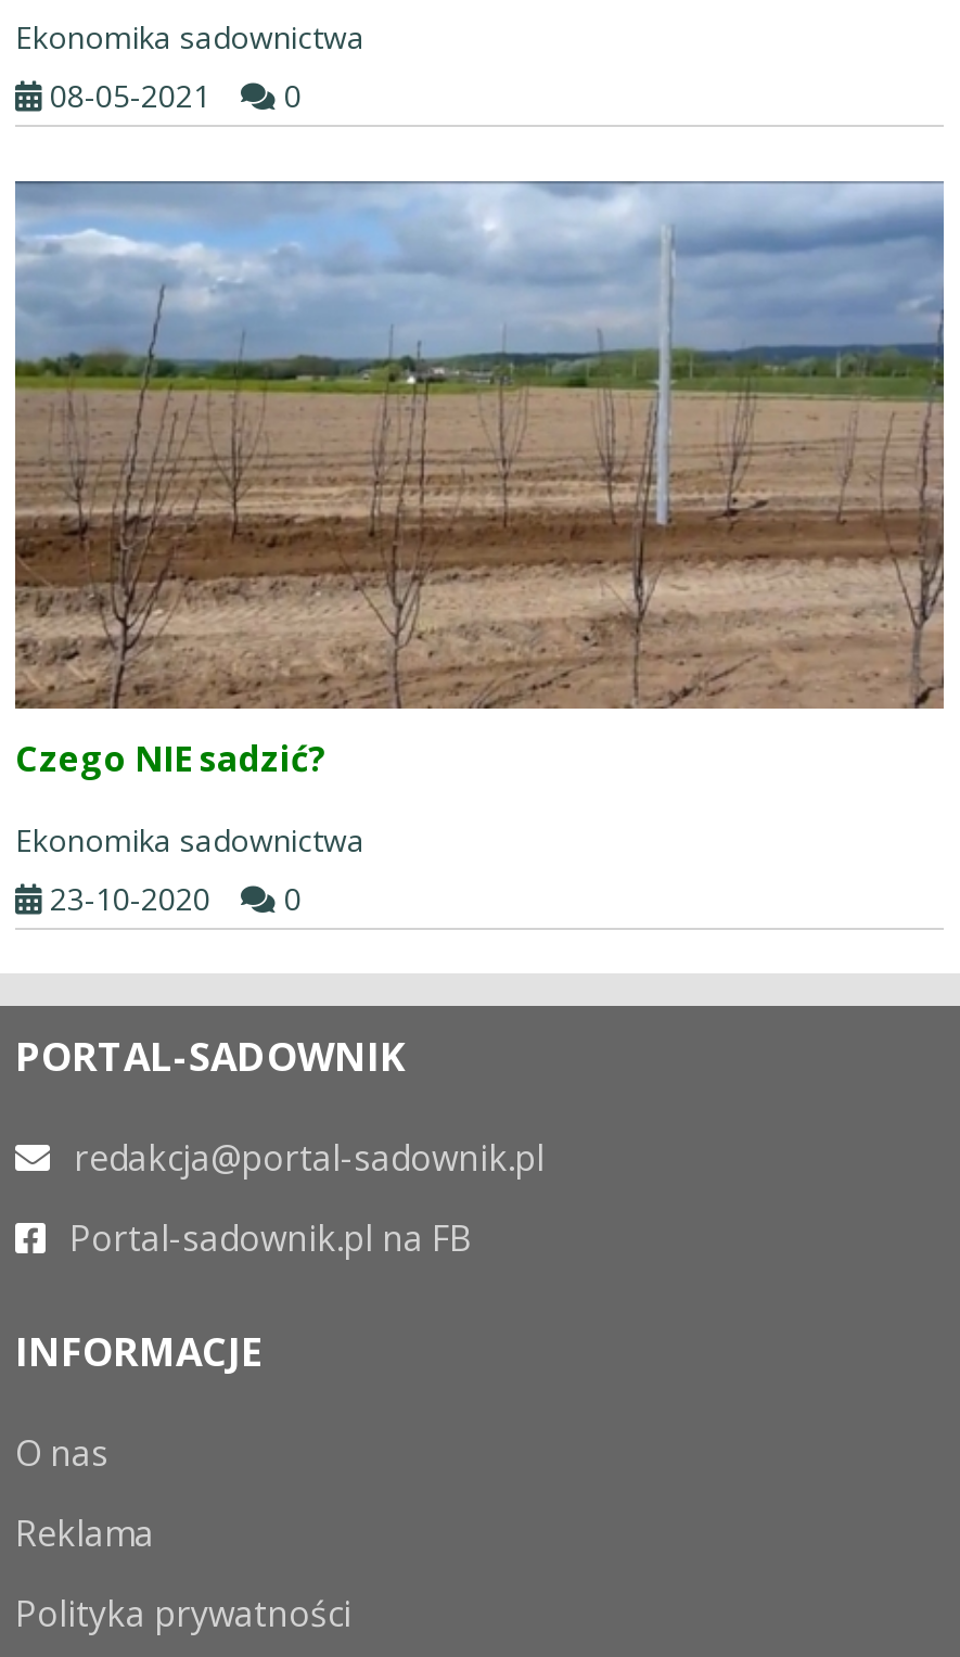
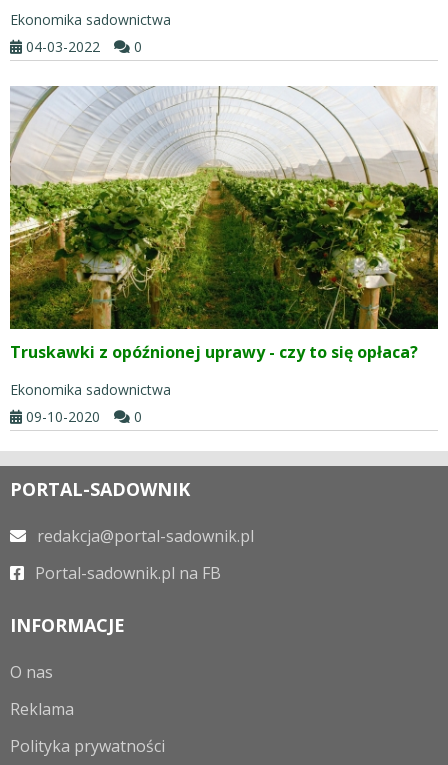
[41,75,302,116] 08-05-2021 0 -> [22,37,142,56] 04-03-2022 0
[13,179,946,782] [image] | Czego NIE sadzić? -> [10,86,439,363] [image] | Truskawki z opóźnionej uprawy - czy to się opłaca?
[41,877,302,918] 23-10-2020 0 -> [22,407,142,426] 09-10-2020 0

